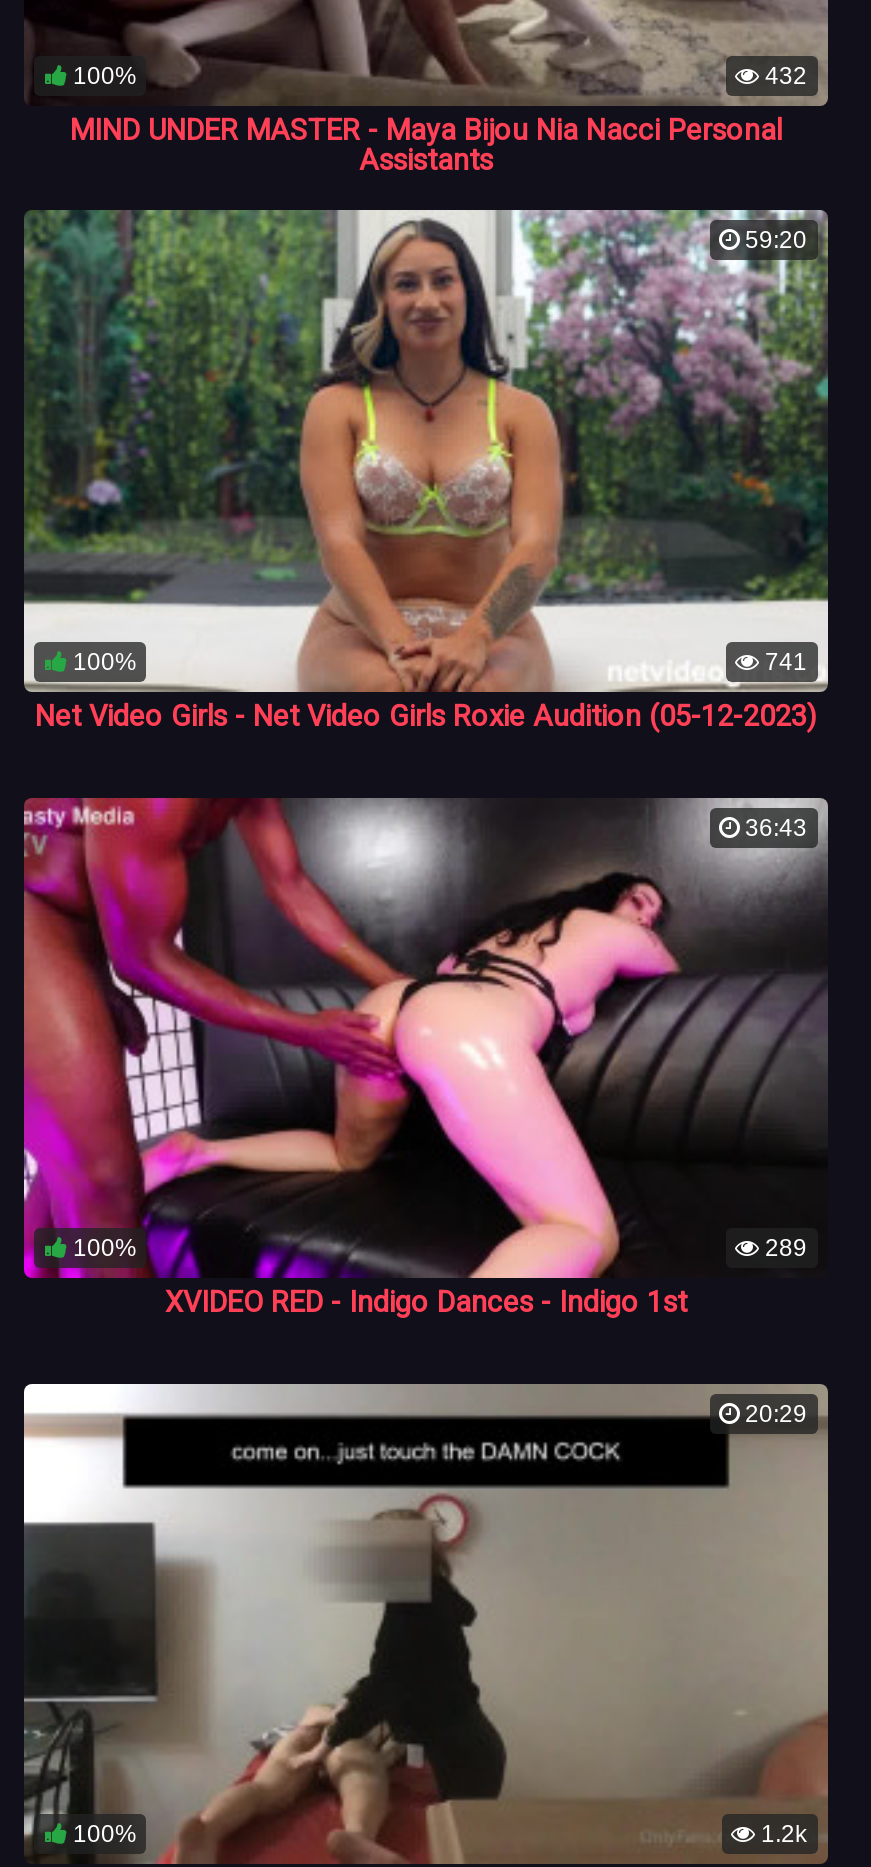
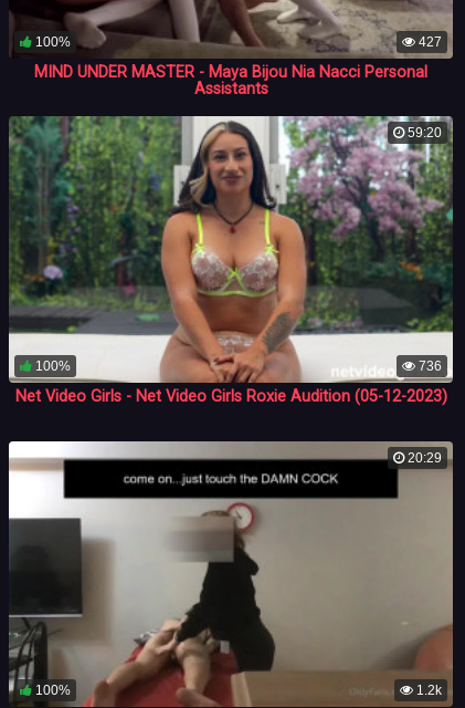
[759,61,807,89] 432 -> [415,34,441,49] 427
[759,648,807,676] 741 -> [415,358,441,374] 736
[22,796,828,1280] [image] | 100% -> none
[739,813,807,841] 36:43 -> none
[165,1234,807,1320] 289 | XVIDEO RED - Indigo Dances - Indigo 1st -> none

